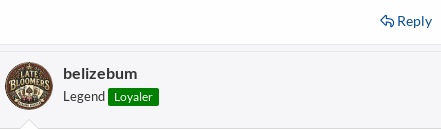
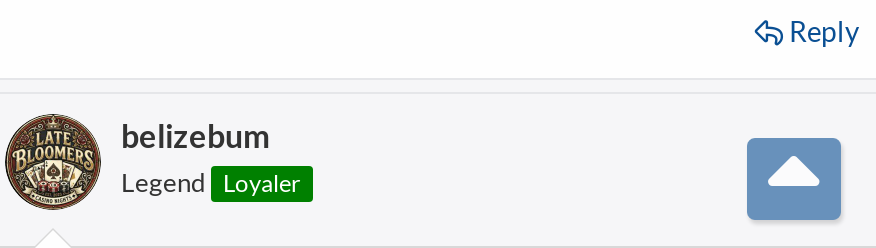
none -> [745,136,843,224] [image]

